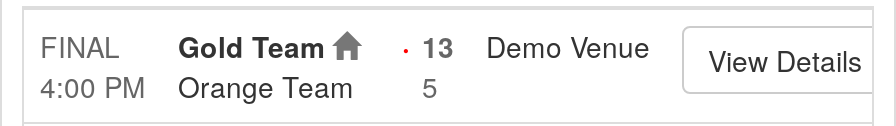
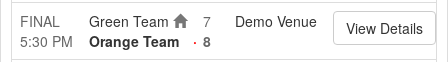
[178,25,324,65] Gold Team -> [89,11,169,31] Green Team
[422,25,454,65] 13 -> [203,11,211,31] 7
[40,65,146,105] 4:00 PM -> [20,31,73,51] 5:30 PM
[422,65,438,105] 5 -> [203,31,211,51] 8

